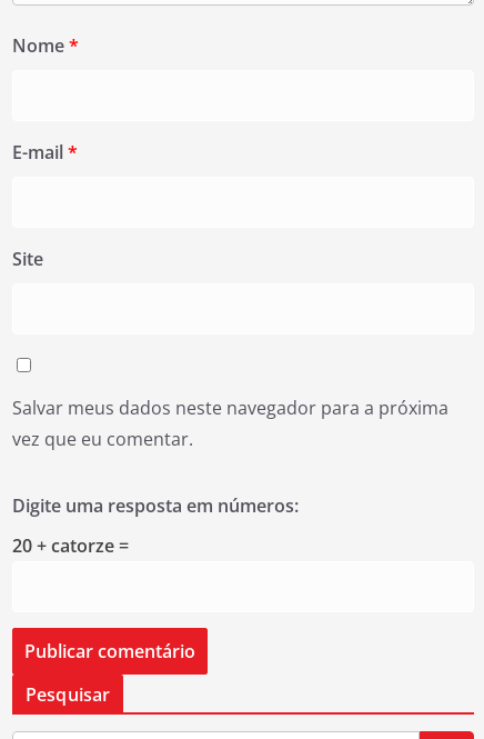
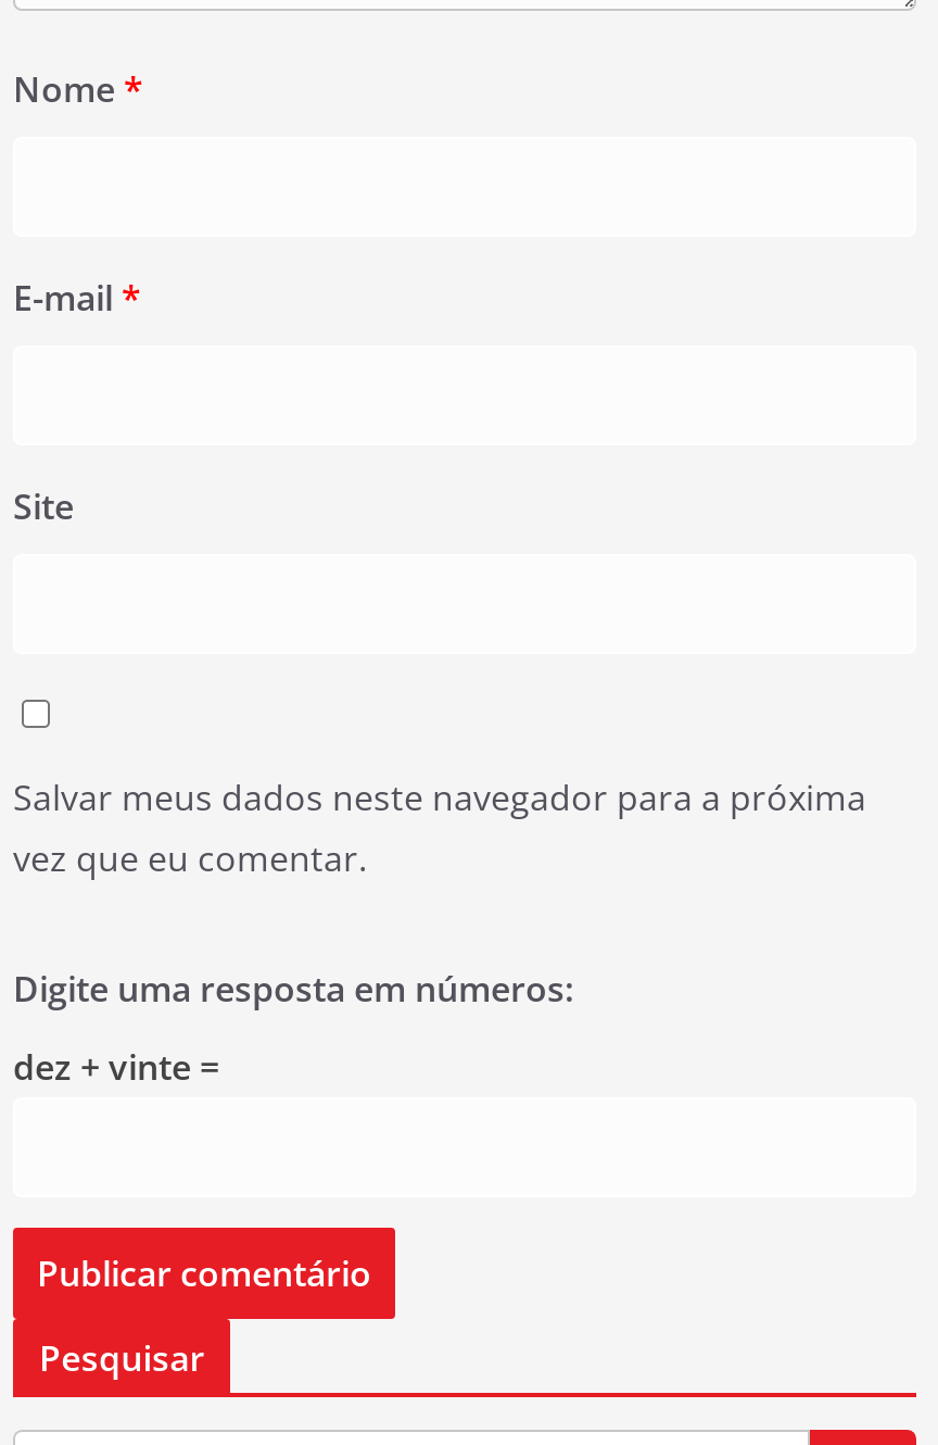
[12,533,129,558] 20 + catorze = -> [13,1043,219,1091] dez + vinte =

